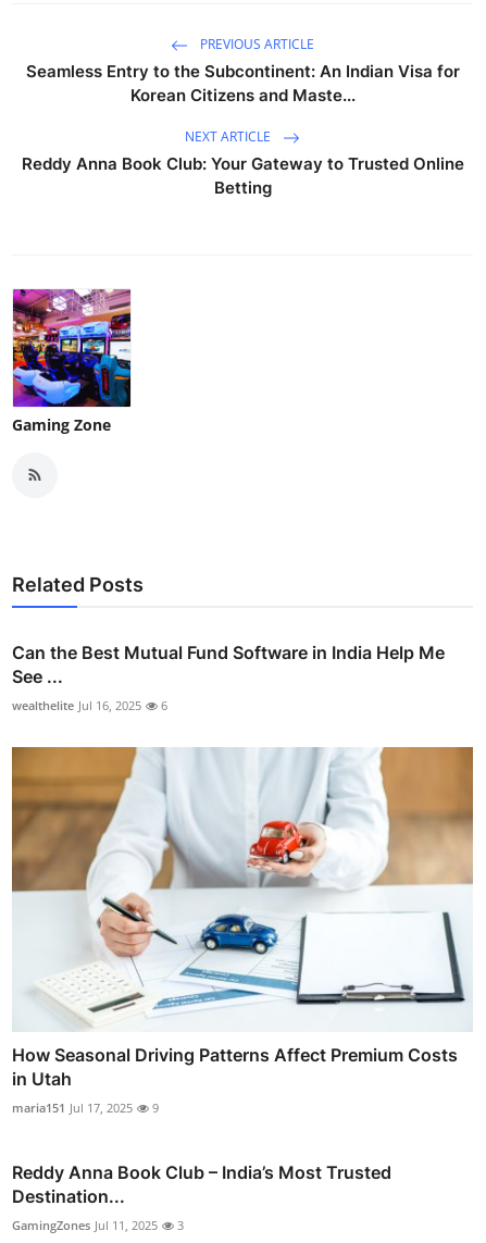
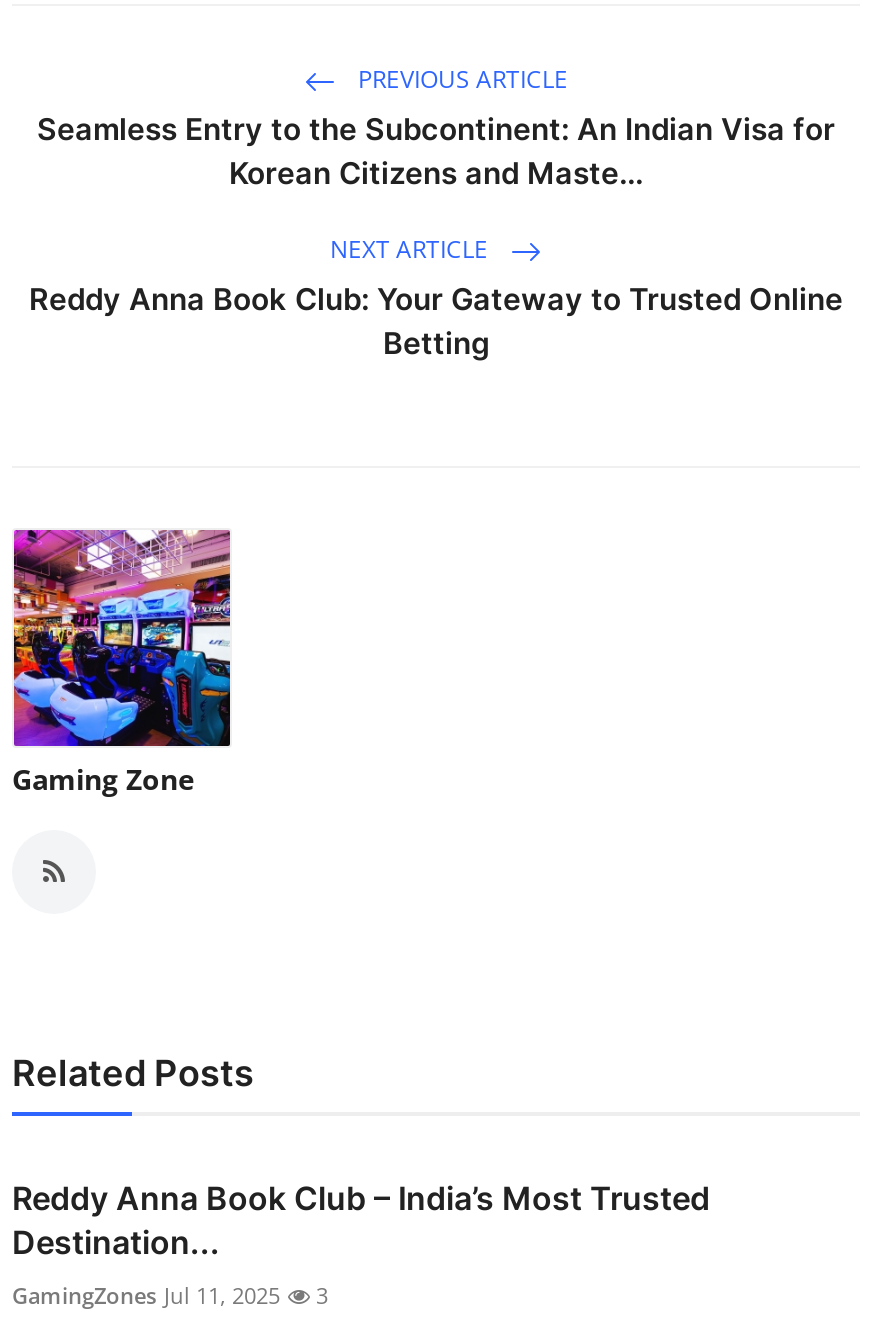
[12,641,445,713] Can the Best Mutual Fund Software in India Help Me | See ... | wealthelite Jul 16, 2025 | 6 -> none
[11,746,474,1116] [image] | How Seasonal Driving Patterns Affect Premium Costs | in Utah | maria151 Jul 17, 2025 | 9 -> none

